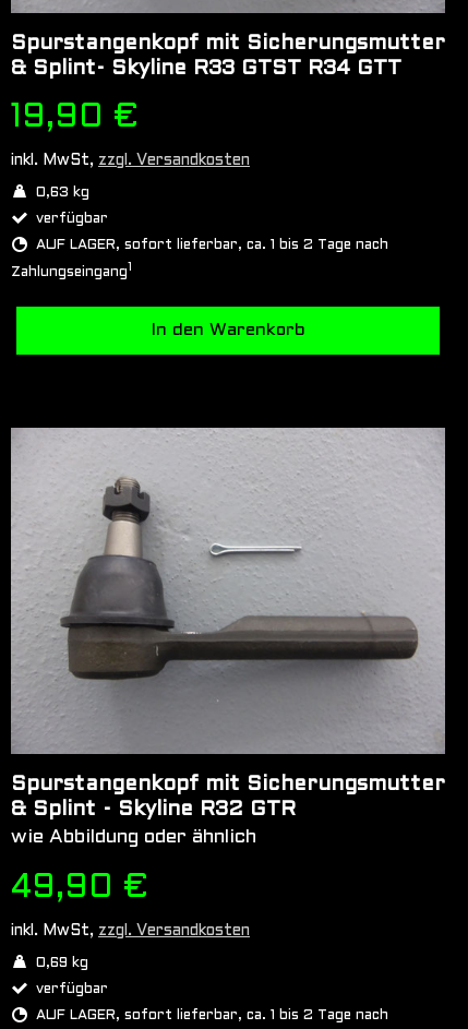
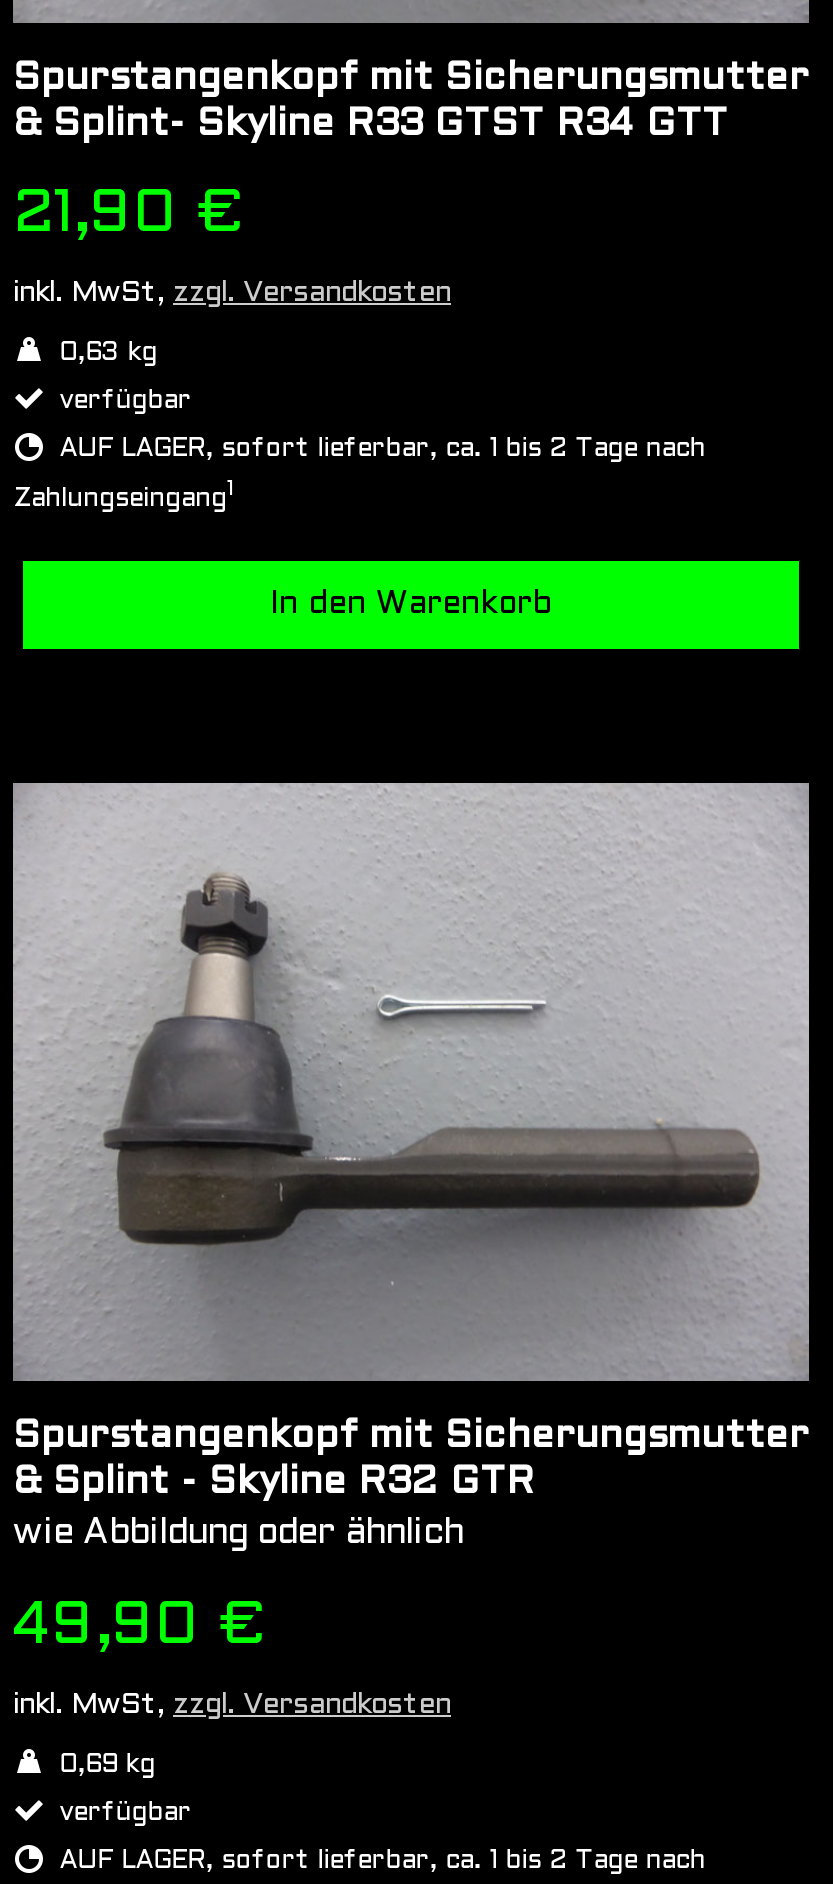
[11,102,139,133] 19,90 € -> [13,187,243,243] 21,90 €

